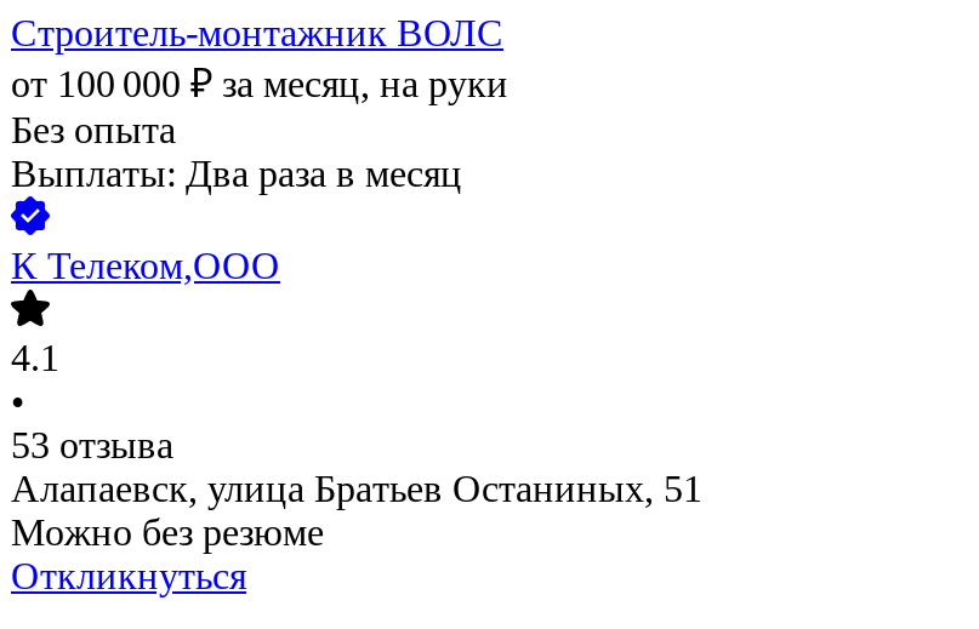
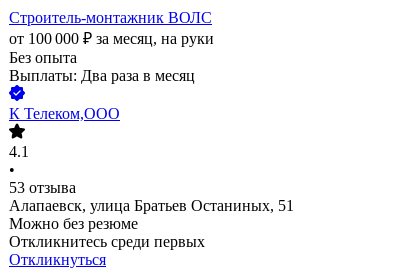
none -> [9,233,205,250] Откликнитесь среди первых

